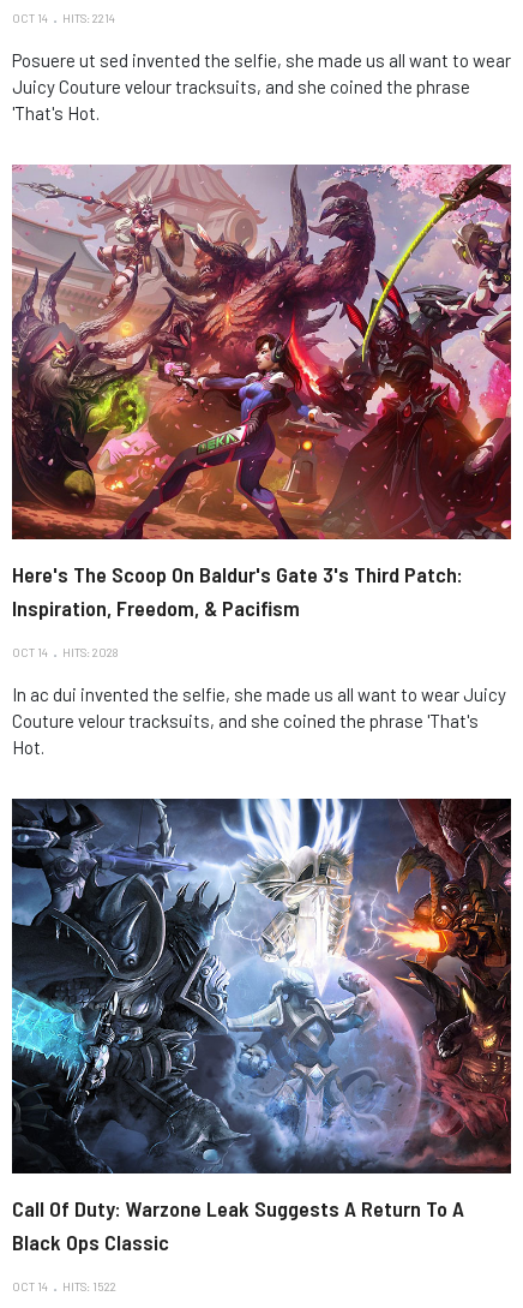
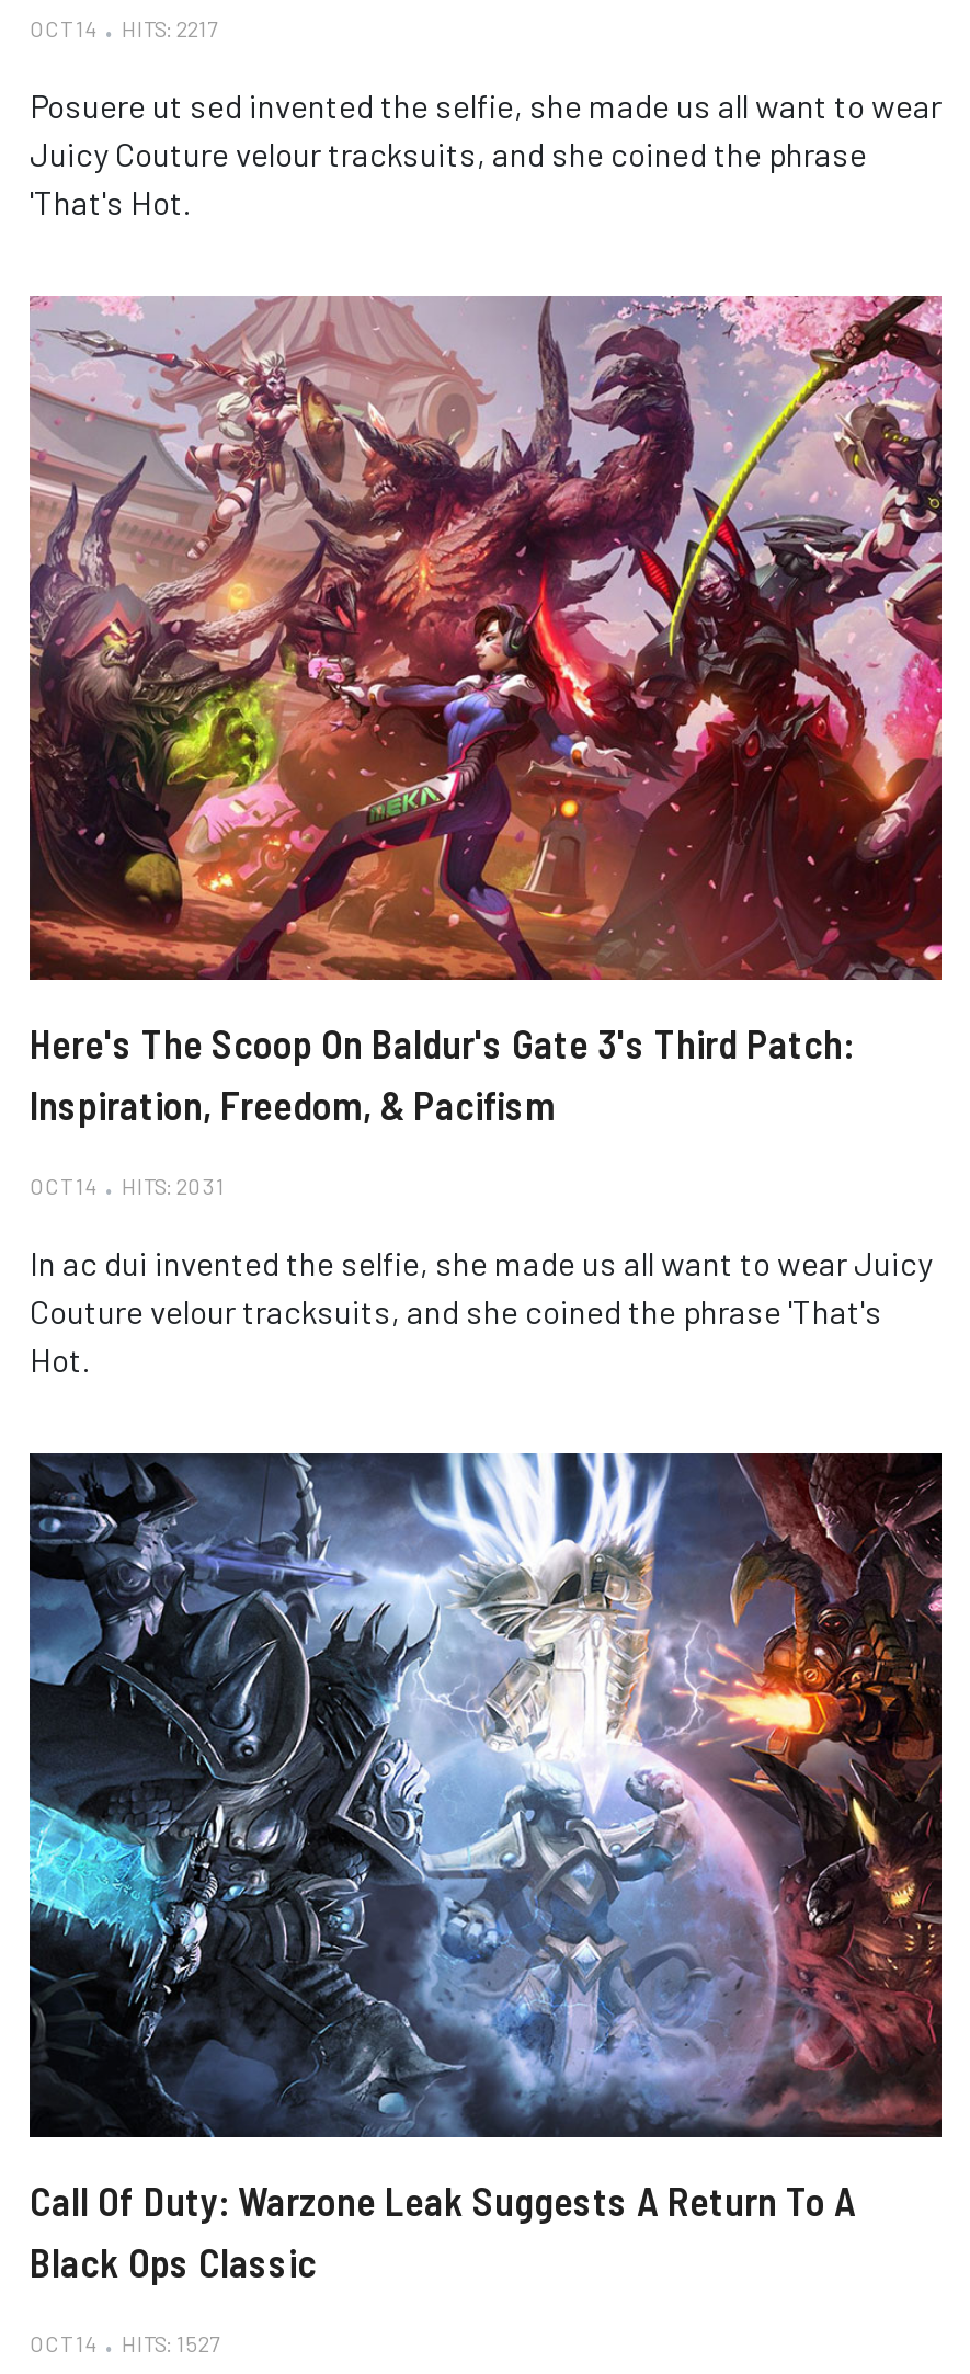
[12,11,115,25] OCT 14 HITS: 2214 -> [30,15,218,42] OCT 14 HITS: 2217
[12,645,118,659] OCT 14 HITS: 2028 -> [30,1173,225,1199] OCT 14 HITS: 2031
[12,1279,116,1294] OCT 14 HITS: 1522 -> [30,2330,220,2356] OCT 14 HITS: 1527

